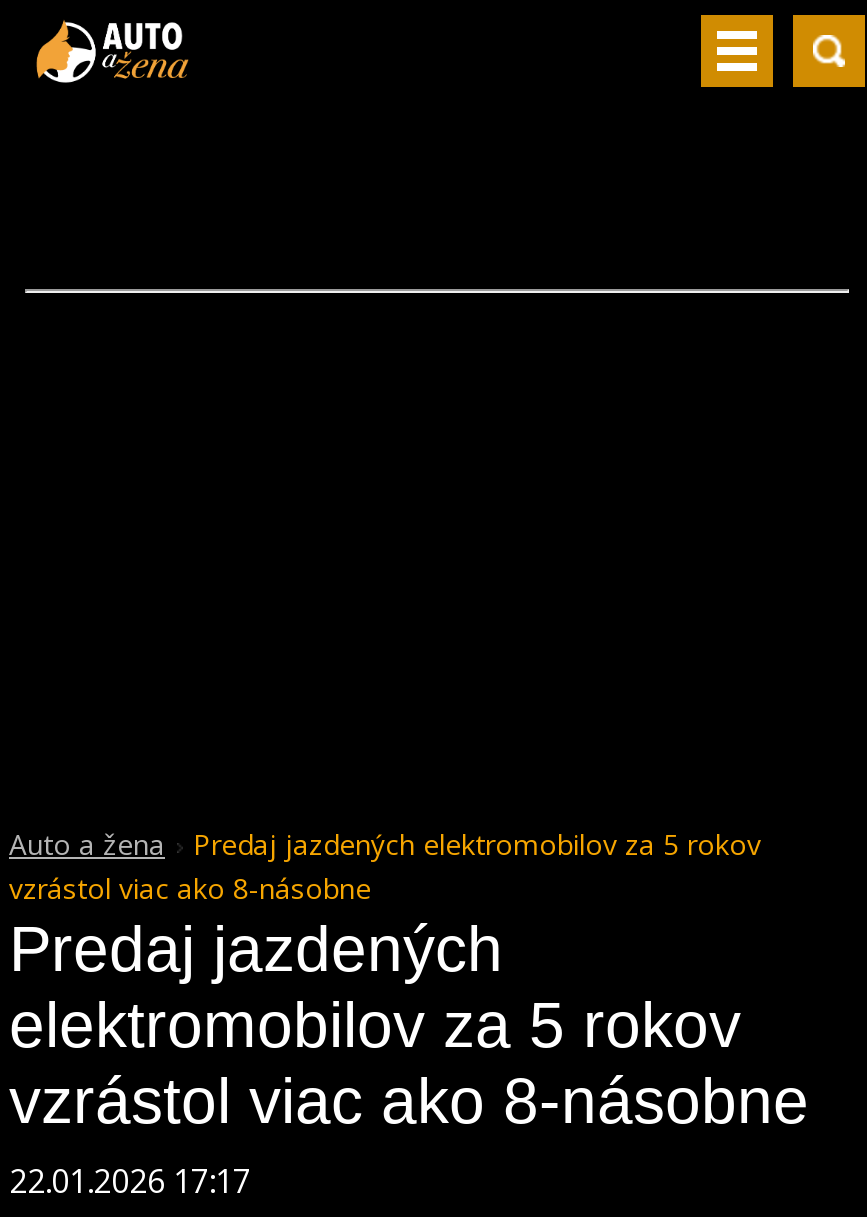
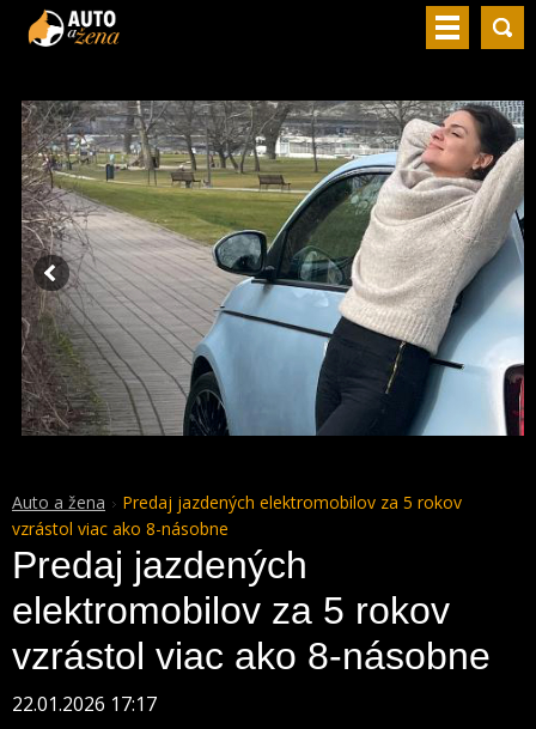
none -> [20,99,525,437] [image]

